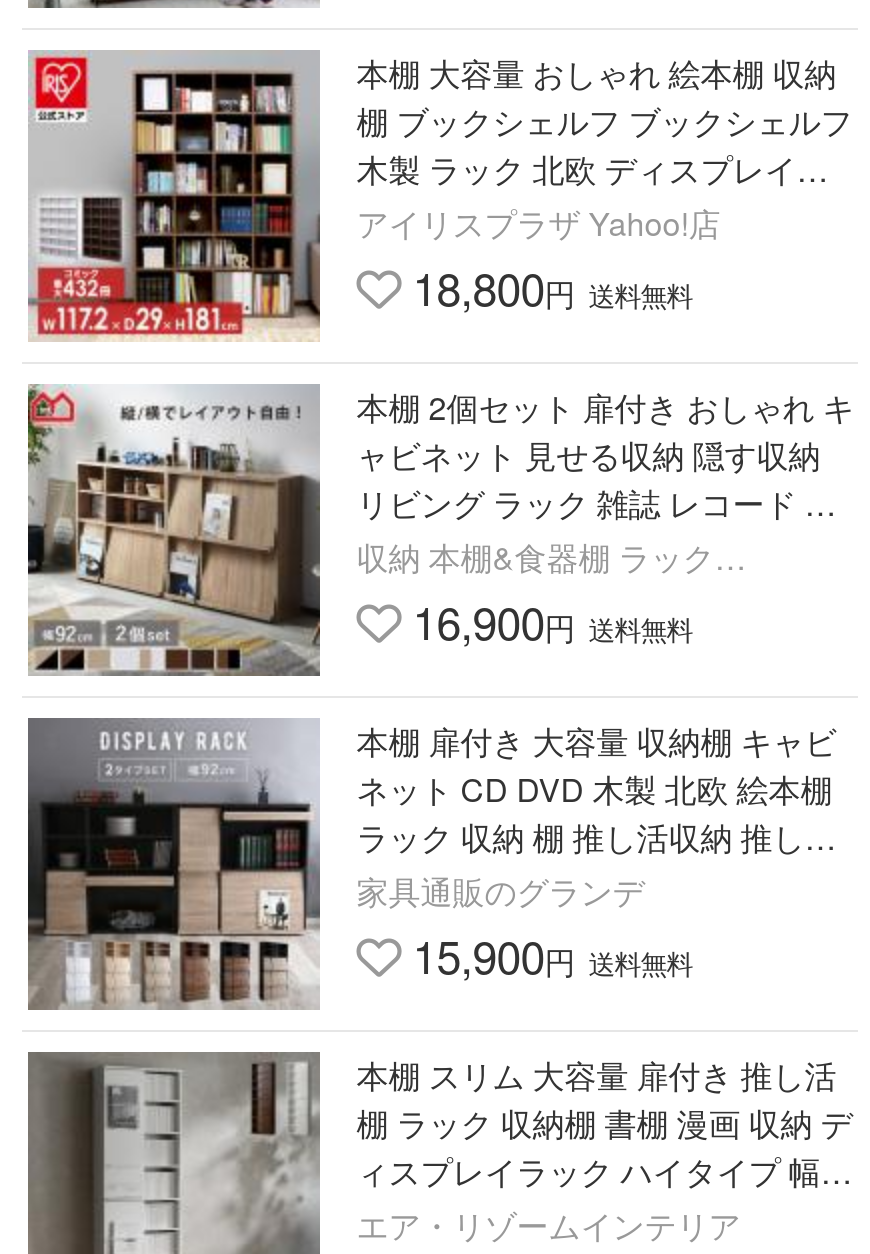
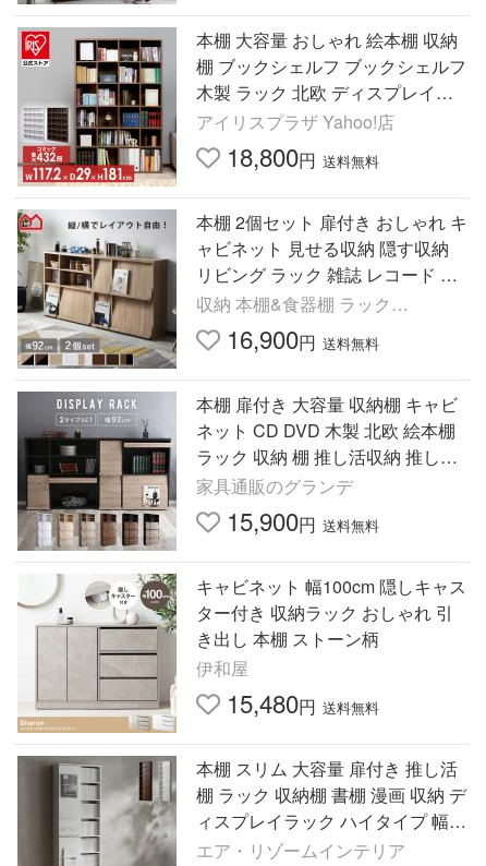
none -> [17,574,467,733] [image] | キャビネット 幅100cm 隠しキャス | ター付き 収納ラック おしゃれ 引 | き出し 本棚 ストーン柄 | 伊和屋 | 15,480円 送料無料

